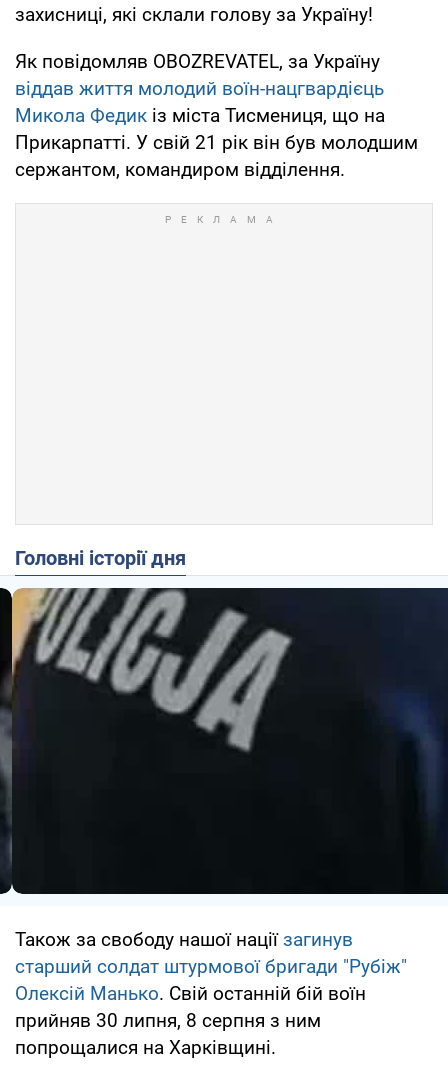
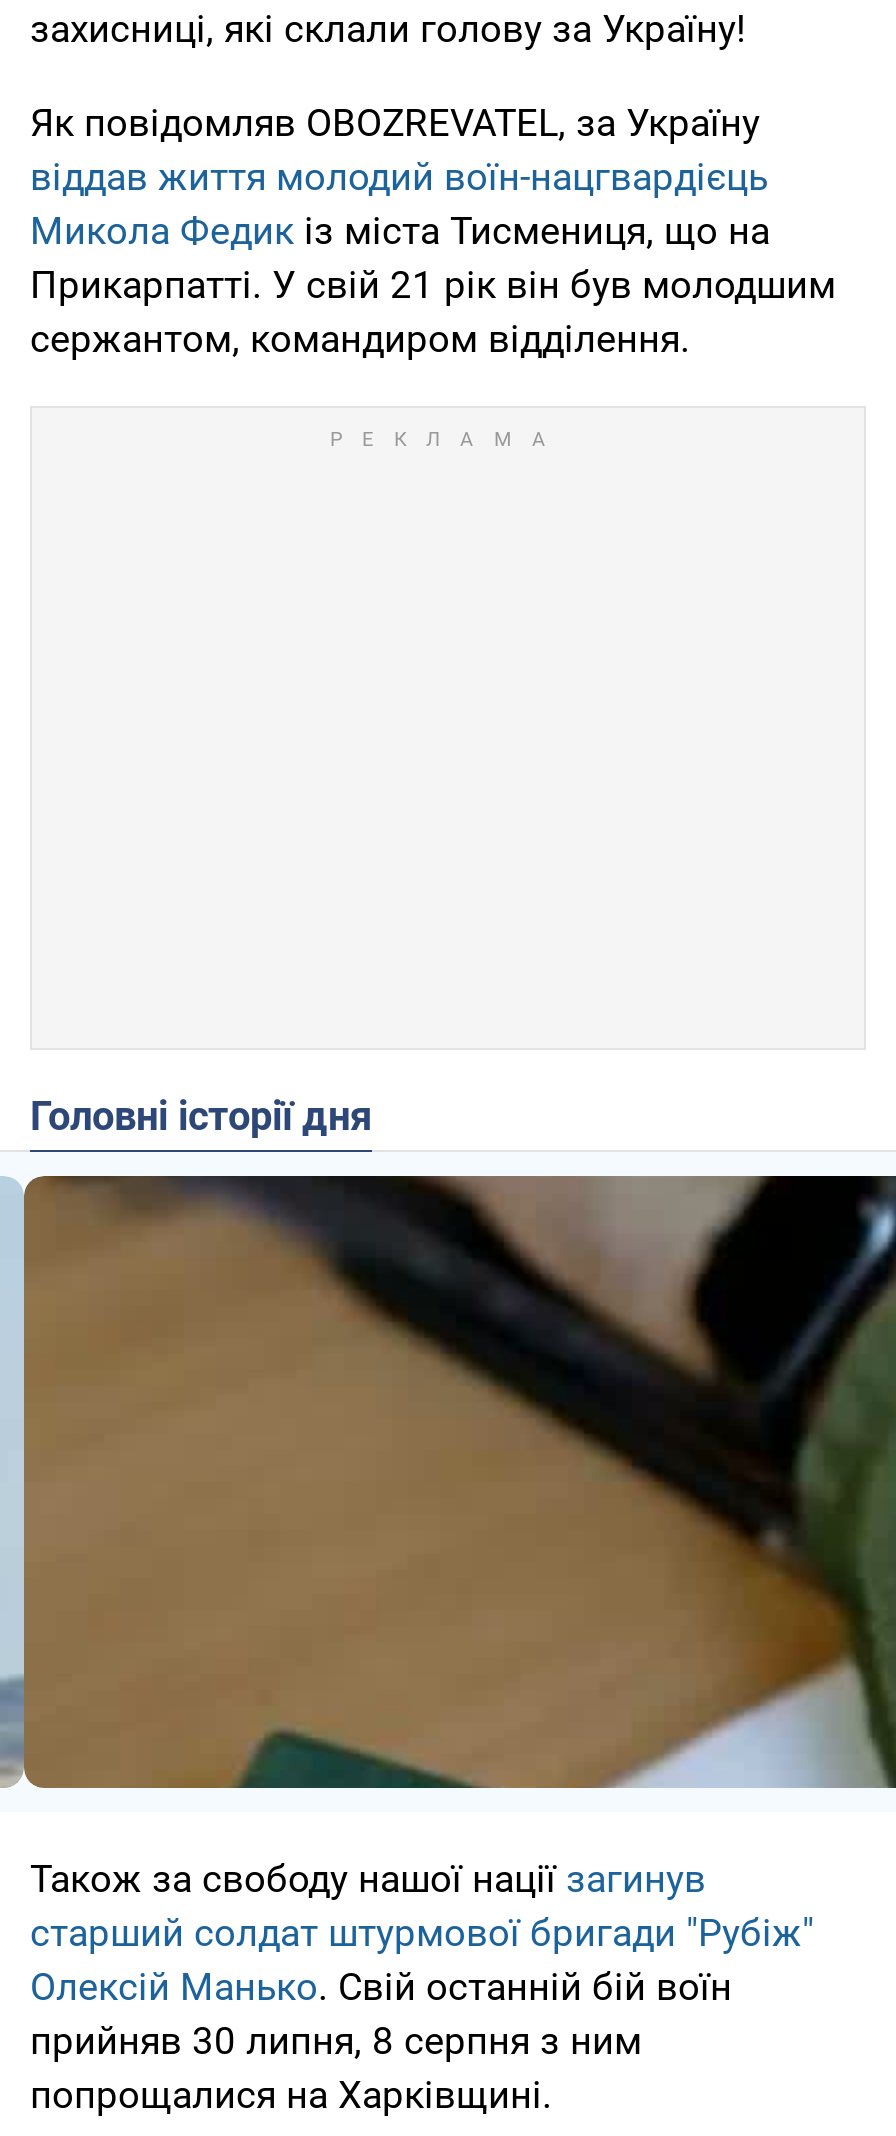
[3,587,445,895] [image] -> [6,1174,890,1790] [image]

